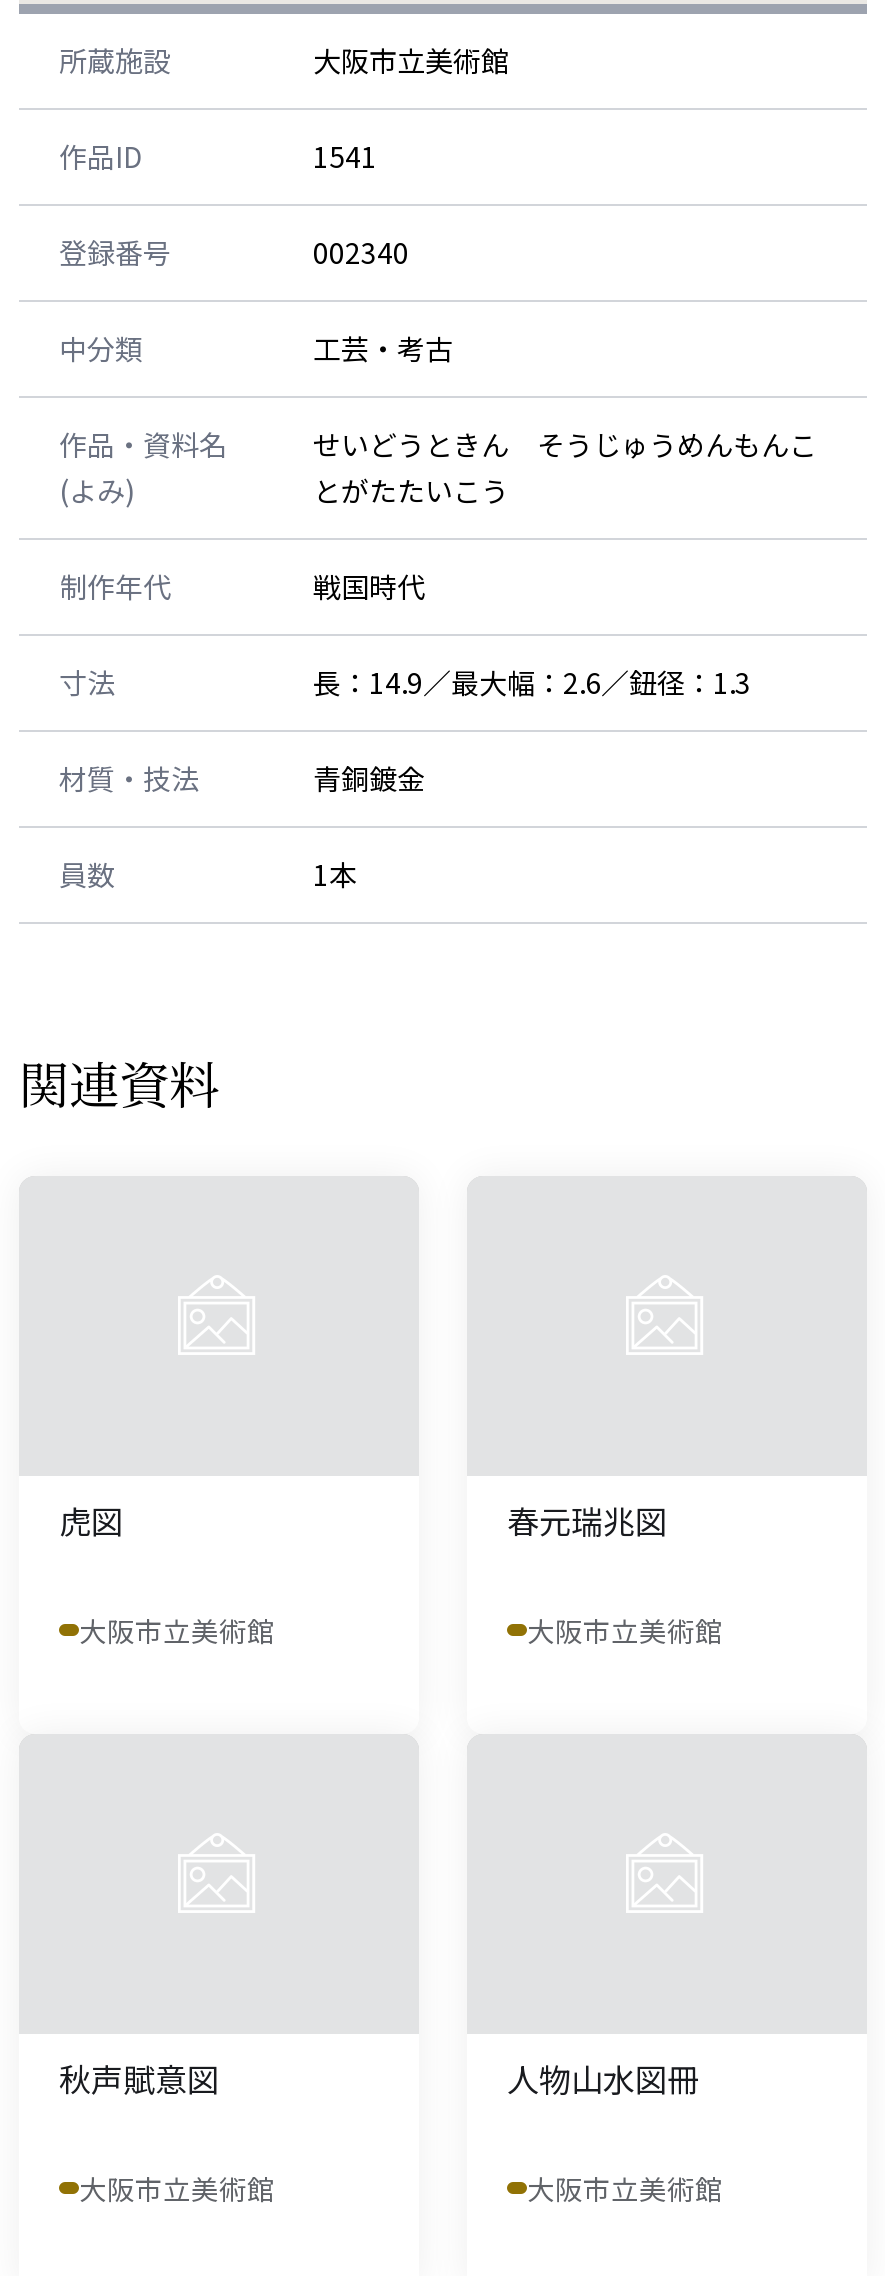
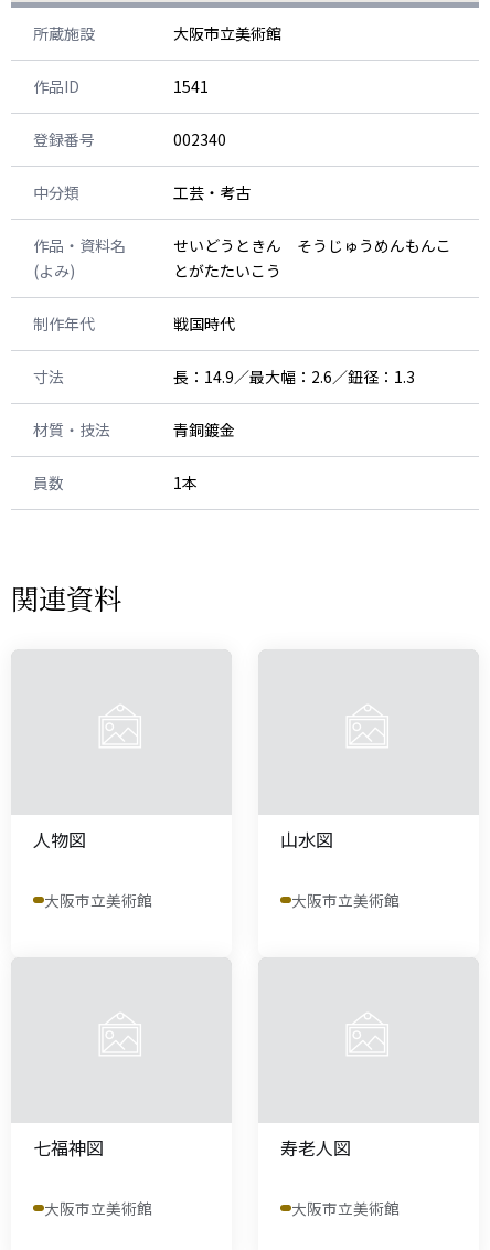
[59,1496,123,1544] 虎図 -> [33,826,86,852] 人物図
[507,1496,667,1544] 春元瑞兆図 -> [280,826,333,852] 山水図
[59,2054,219,2102] 秋声賦意図 -> [33,1134,104,1160] 七福神図
[507,2054,699,2102] 人物山水図冊 -> [280,1134,351,1160] 寿老人図

